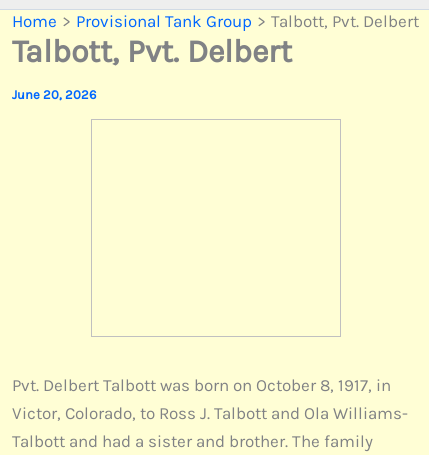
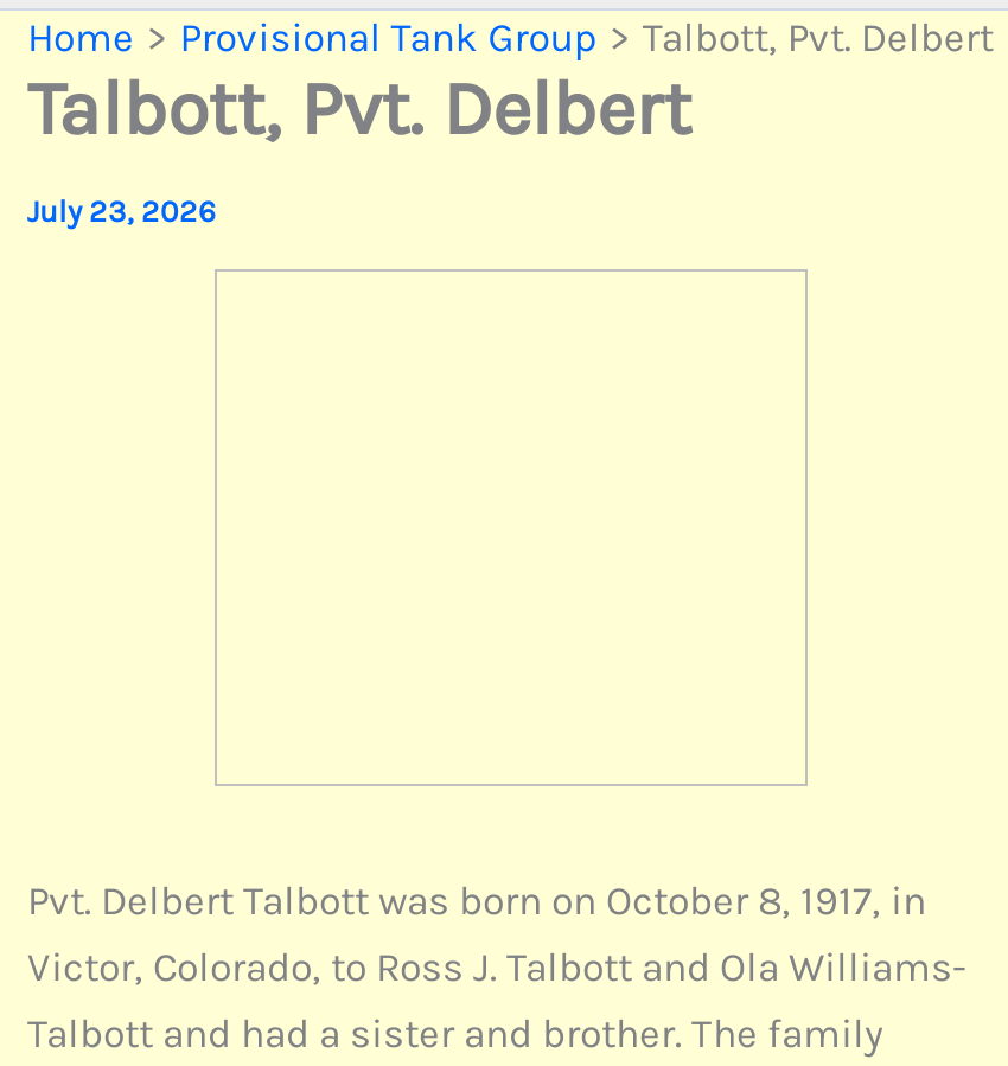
[12,87,96,102] June 20, 2026 -> [27,193,215,229] July 23, 2026

